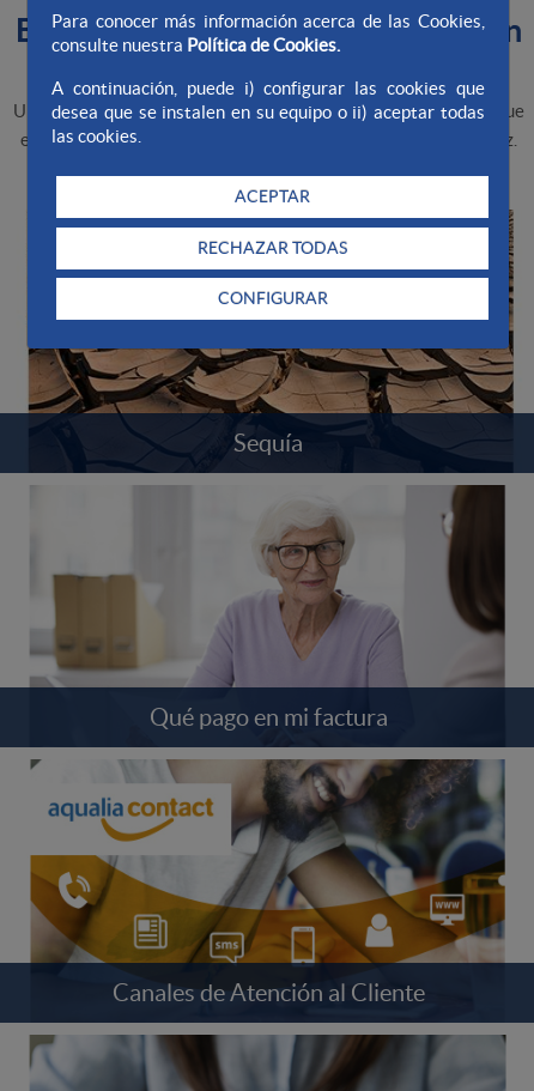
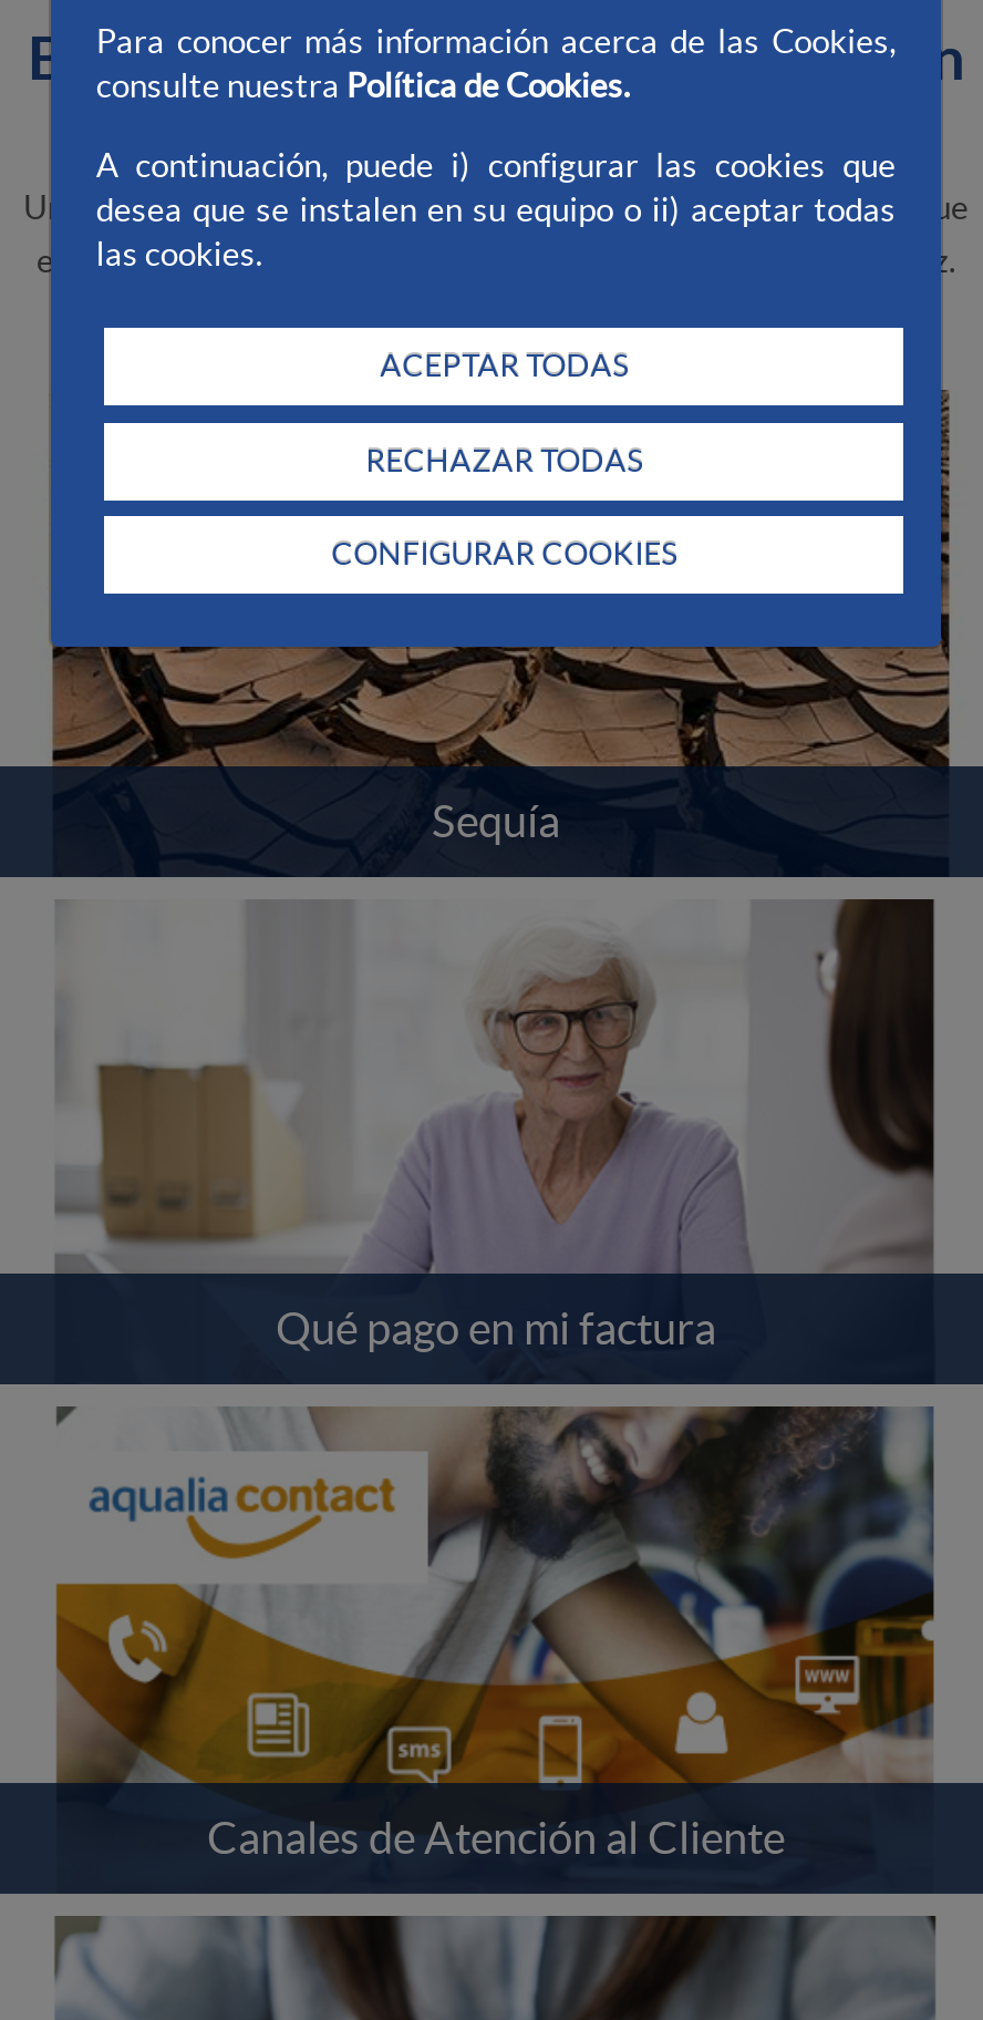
[235,187,310,207] ACEPTAR -> [380,349,628,384] ACEPTAR TODAS
[217,288,328,308] CONFIGURAR -> [331,536,677,571] CONFIGURAR COOKIES

